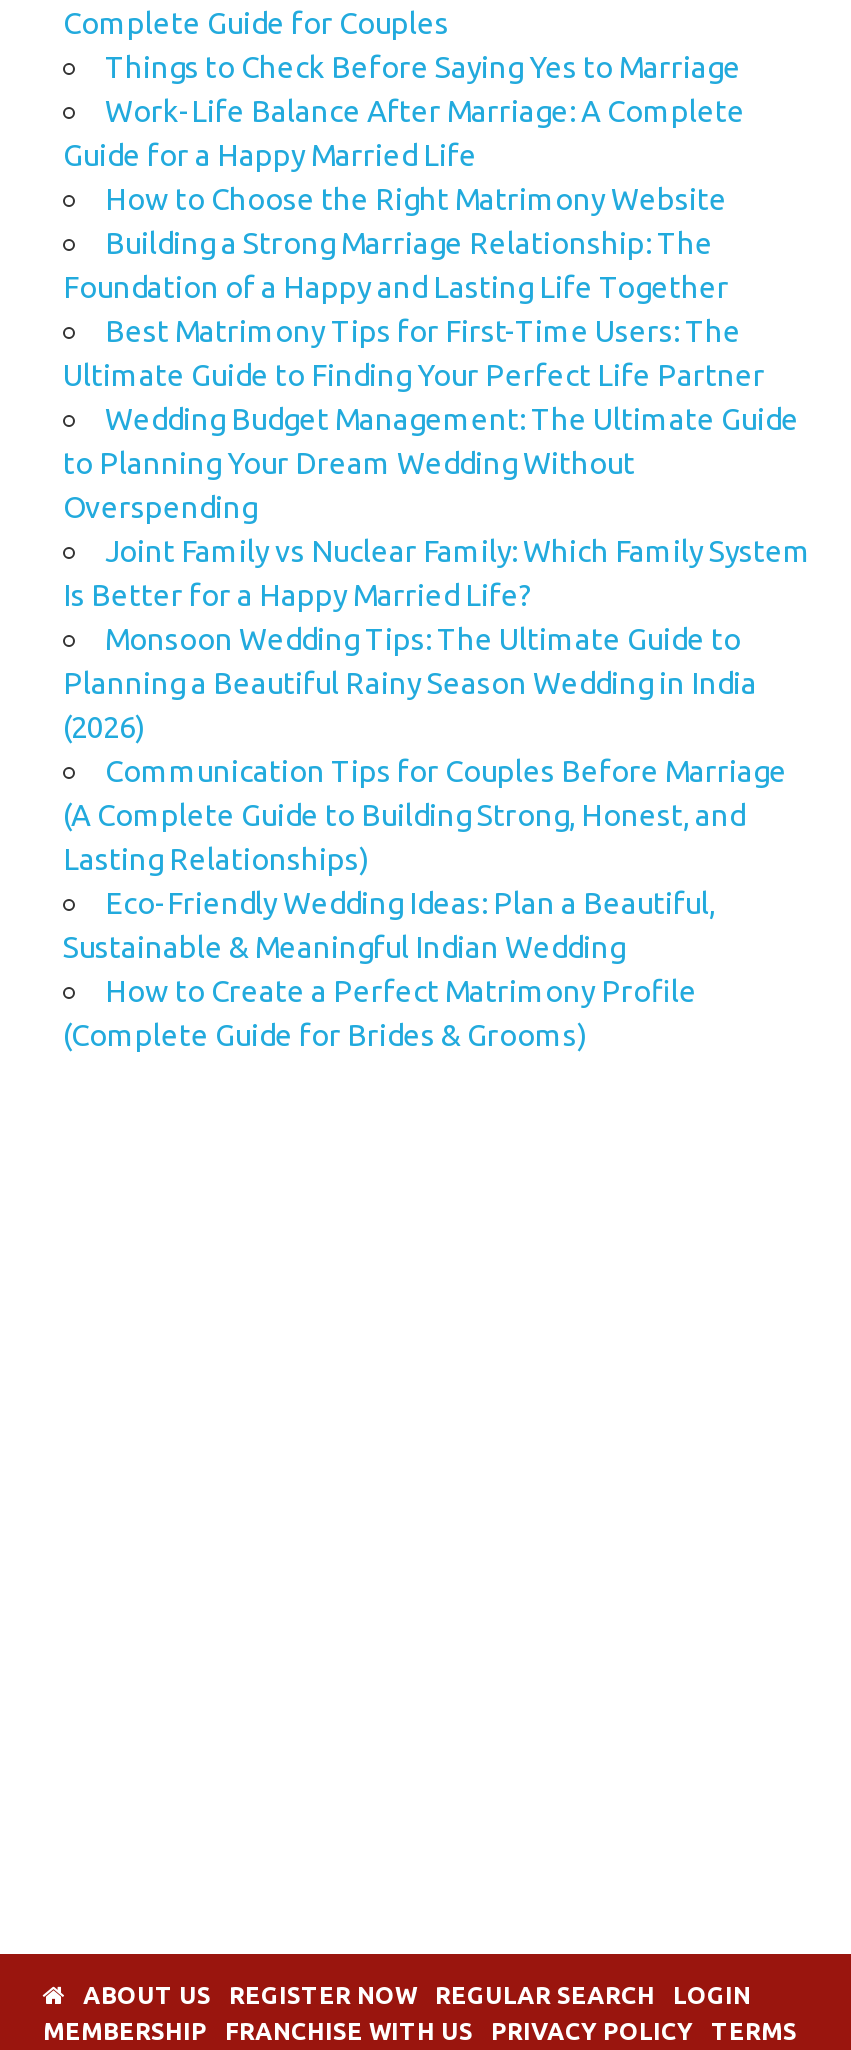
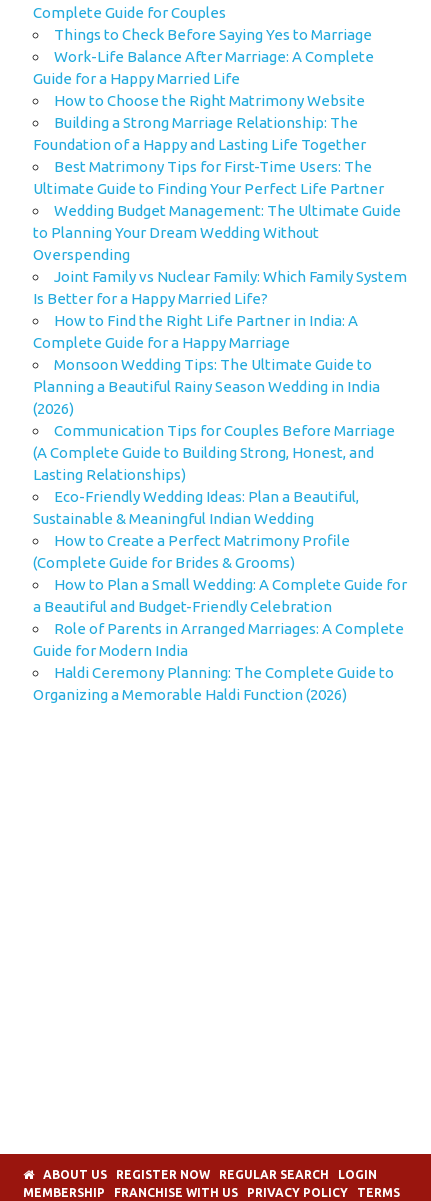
none -> [32,311,357,350] How to Find the Right Life Partner in India: A | Complete Guide for a Happy Marriage
none -> [32,575,406,702] How to Plan a Small Wedding: A Complete Guide for | a Beautiful and Budget-Friendly Celebration | Role of Parents in Arranged Marriages: A Complete | Guide for Modern India | Haldi Ceremony Planning: The Complete Guide to | Organizing a Memorable Haldi Function (2026)

